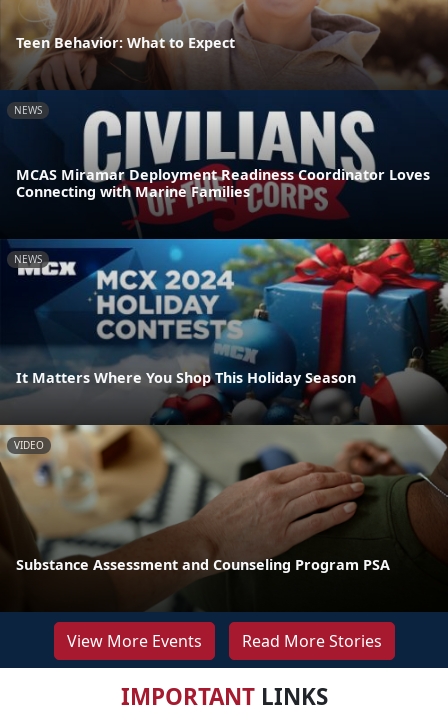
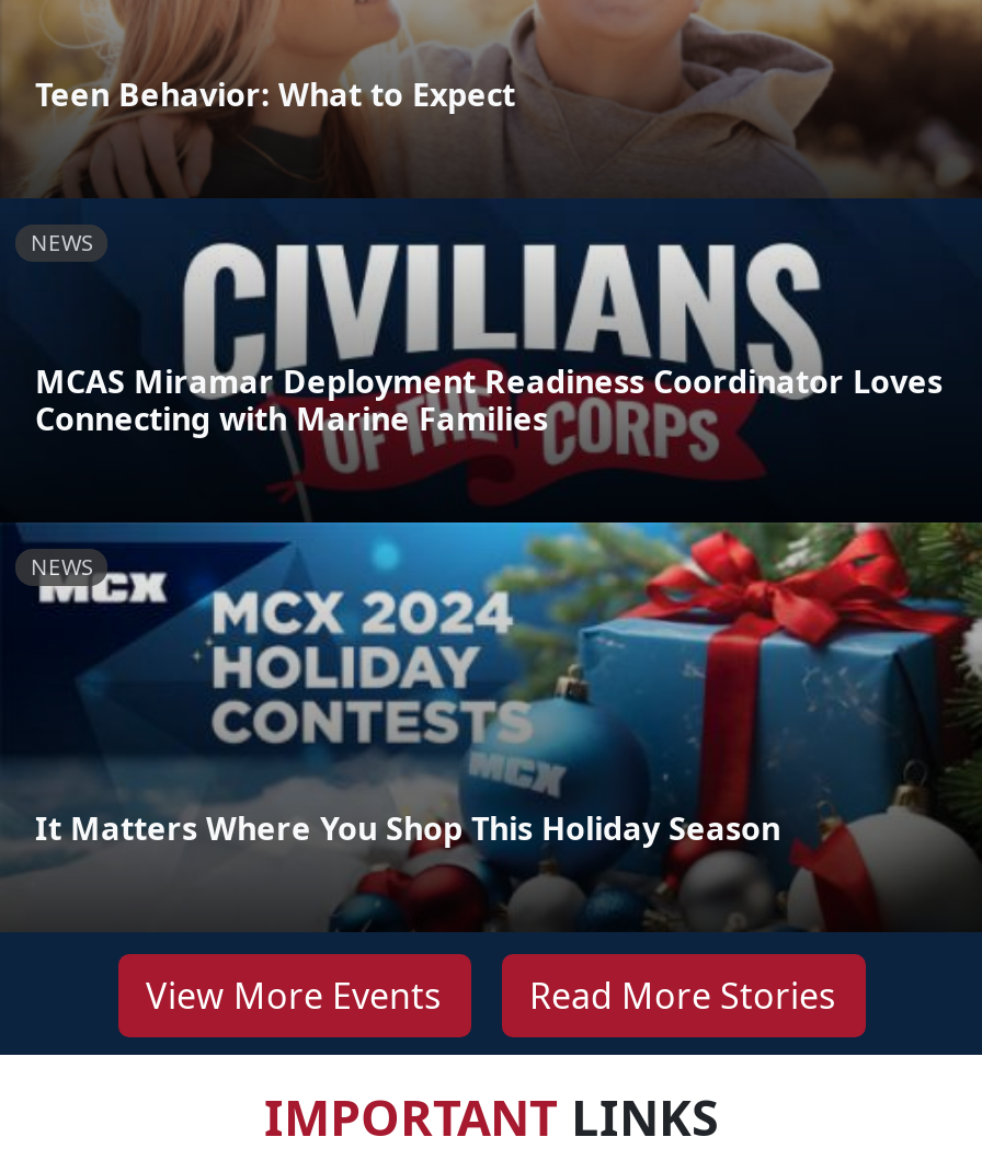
[3,424,445,612] [image] | VIDEO -> none
[16,555,390,574] Substance Assessment and Counseling Program PSA -> none

